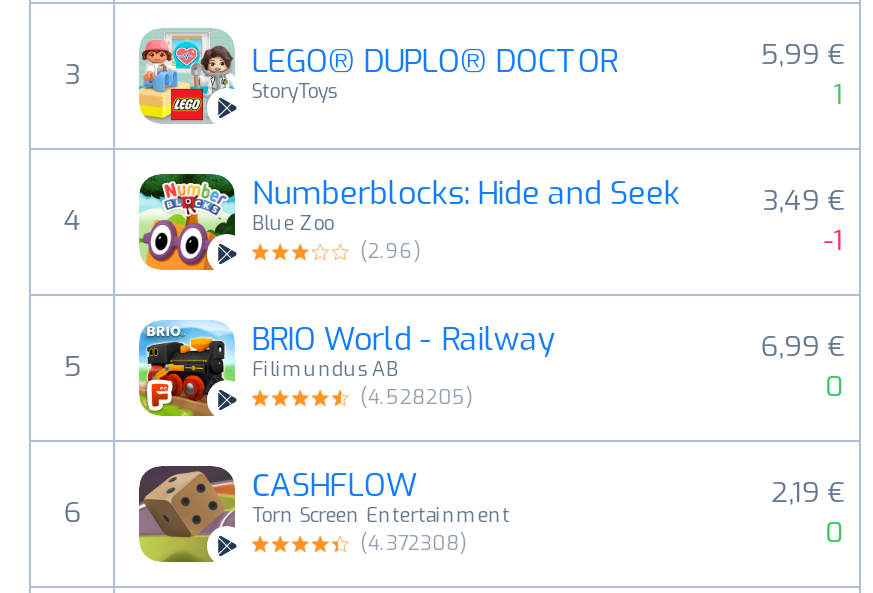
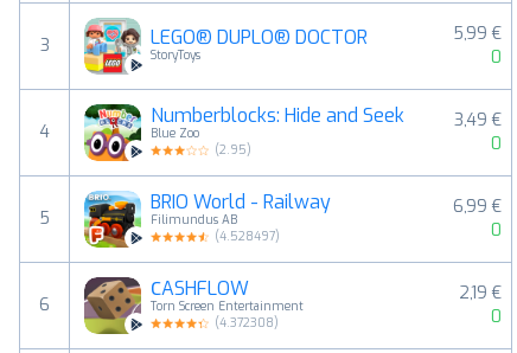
[833,76,843,114] 1 -> [491,46,502,69] 0
[823,222,843,260] -1 -> [491,133,502,155] 0
[360,238,422,264] (2.96) -> [215,142,252,158] (2.95)
[360,384,474,410] (4.528205) -> [215,229,280,244] (4.528497)

